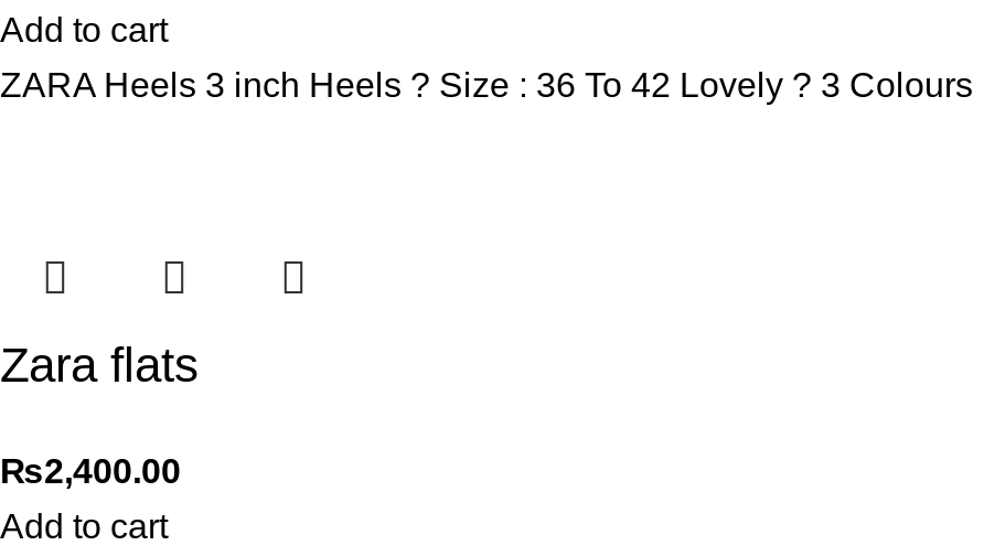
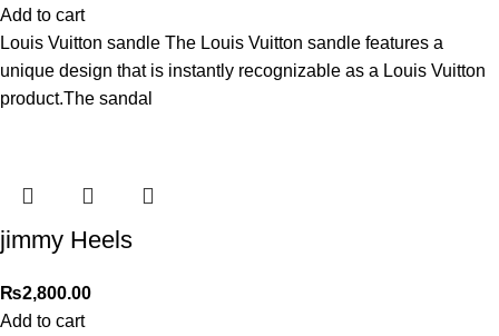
[0,66,973,103] ZARA Heels 3 inch Heels ? Size : 36 To 42 Lovely ? 3 Colours -> [0,33,486,108] Louis Vuitton sandle The Louis Vuitton sandle features a | unique design that is instantly recognizable as a Louis Vuitton | product.The sandal
[0,337,199,489] Zara flats | ₨2,400.00 -> [0,226,133,302] jimmy Heels | ₨2,800.00

